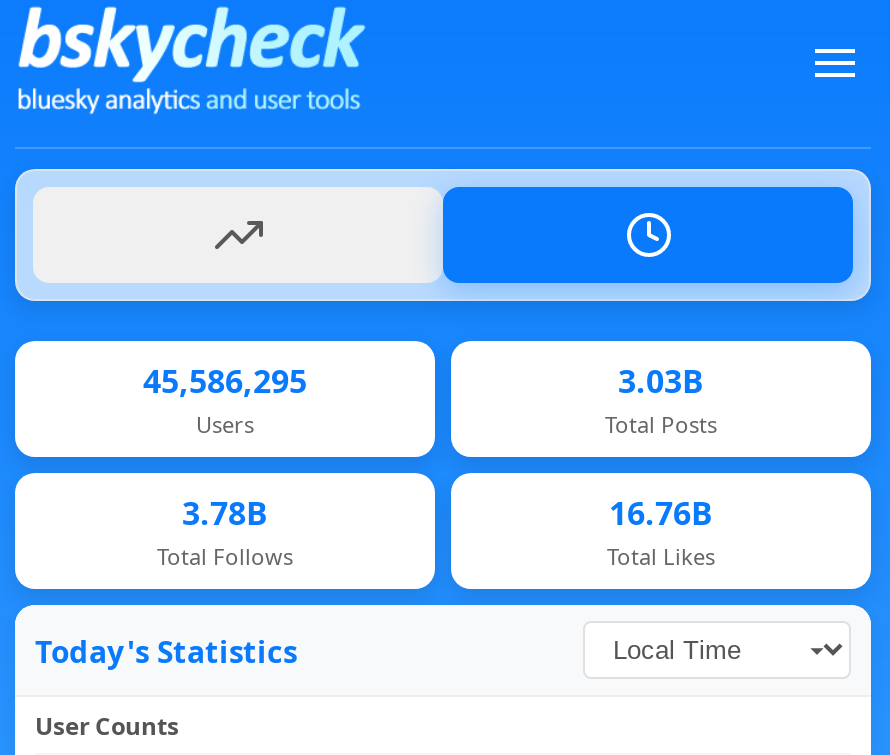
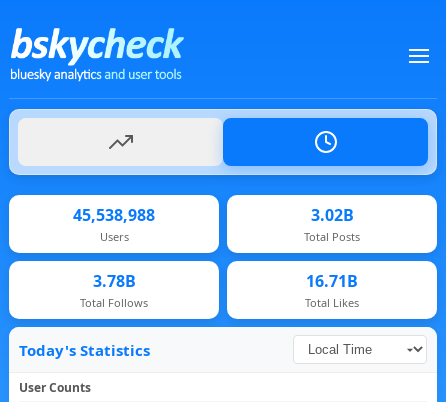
[143,359,307,403] 45,586,295 -> [73,204,155,226] 45,538,988
[618,359,704,403] 3.03B -> [310,204,353,226] 3.02B
[609,491,713,535] 16.76B -> [306,270,358,292] 16.71B

